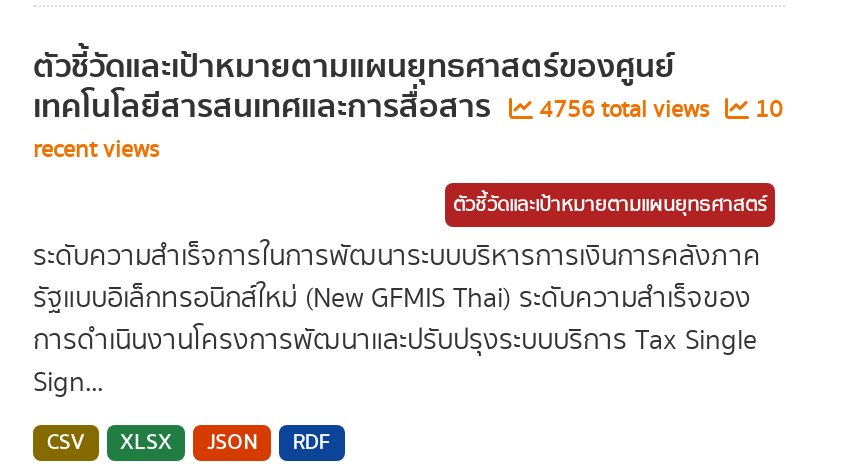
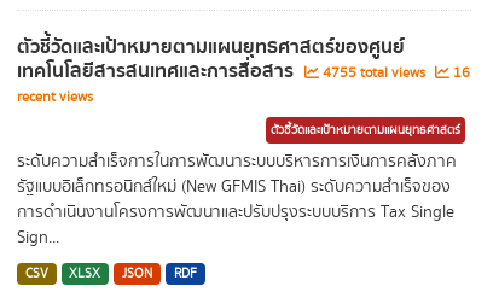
[533,93,715,127] 4756 total views -> [319,63,429,83] 4755 total views
[749,93,783,127] 10 -> [449,63,470,83] 16

